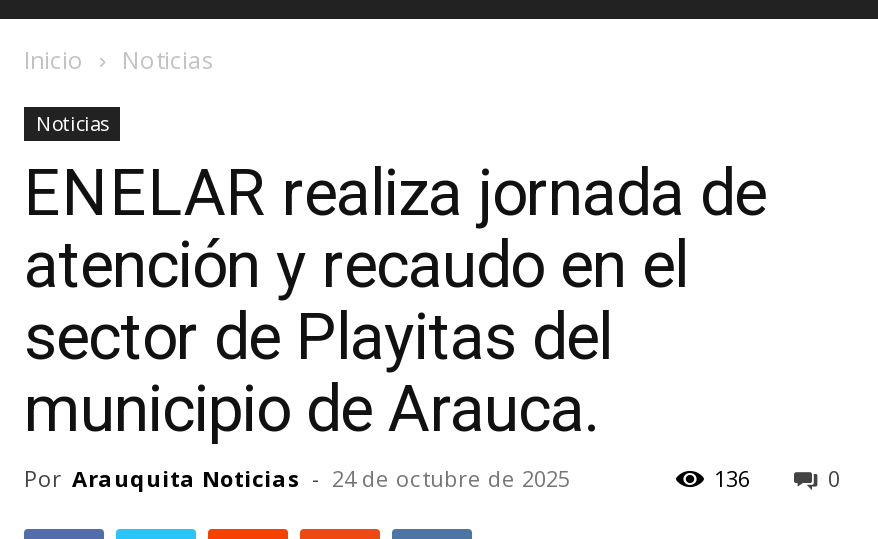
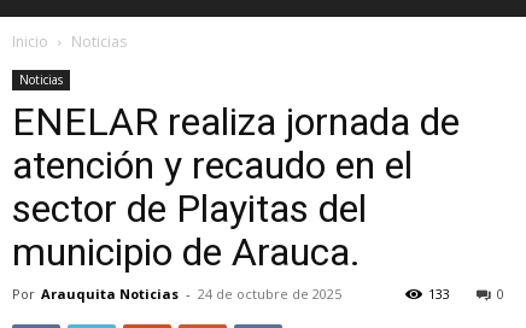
[714,463,750,493] 136 -> [428,285,450,303] 133

